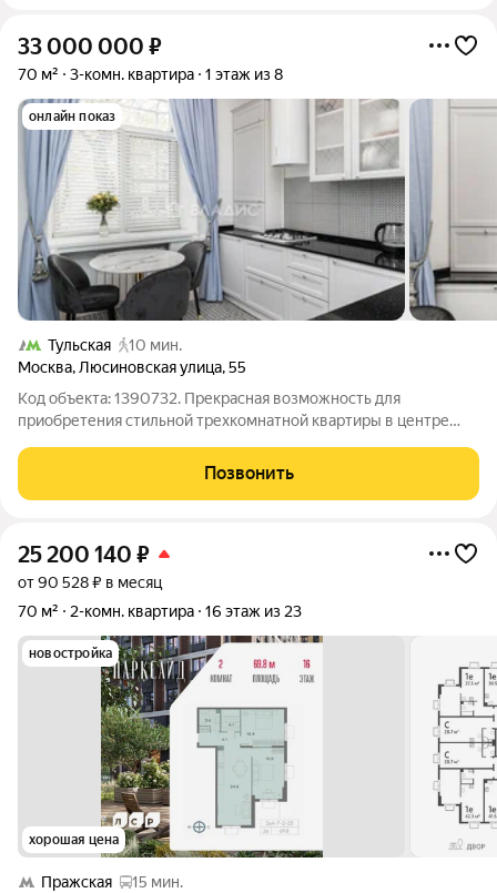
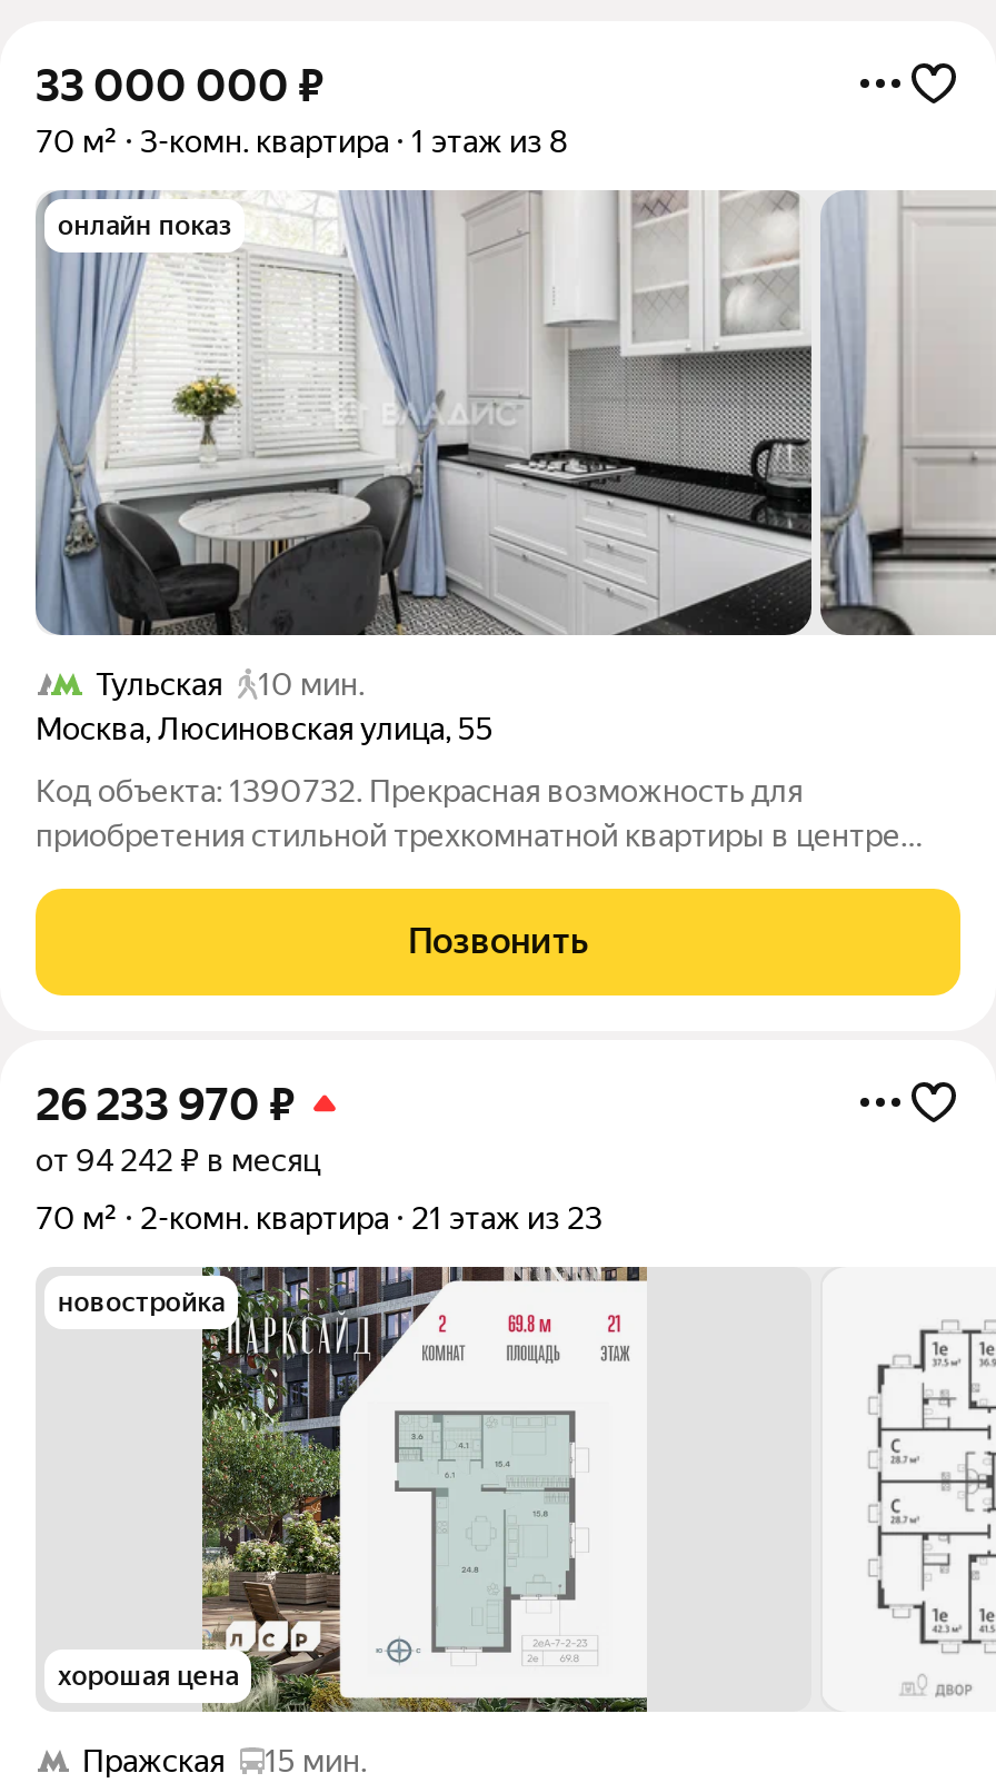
[18,541,150,568] 25 200 140 ₽ -> [36,1077,296,1131] 26 233 970 ₽
[18,573,162,591] от 90 528 ₽ в месяц -> [36,1142,320,1177] от 94 242 ₽ в месяц
[18,602,302,620] 70 м² 2-комн. квартира 16 этаж из 23 -> [36,1200,602,1235] 70 м² 2-комн. квартира 21 этаж из 23

